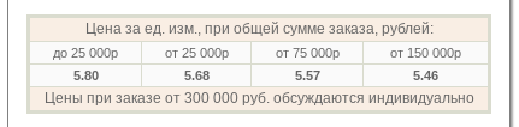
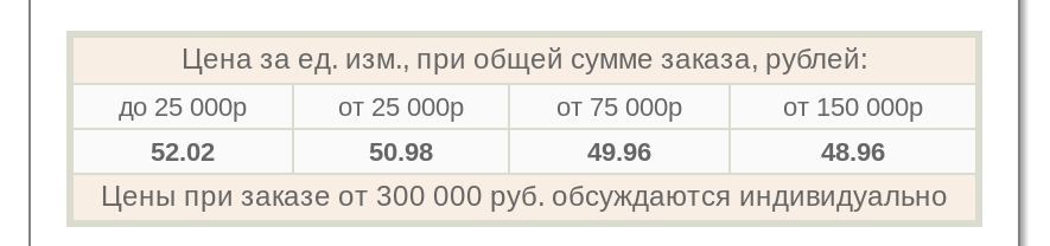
[73,68,98,83] 5.80 -> [151,137,215,166] 52.02
[184,68,209,83] 5.68 -> [369,137,433,166] 50.98
[294,68,320,83] 5.57 -> [587,137,651,166] 49.96
[413,68,438,83] 5.46 -> [821,137,885,166] 48.96

